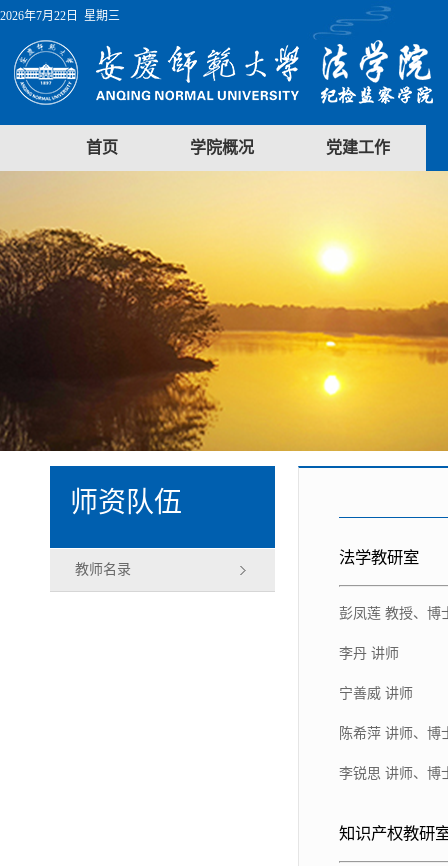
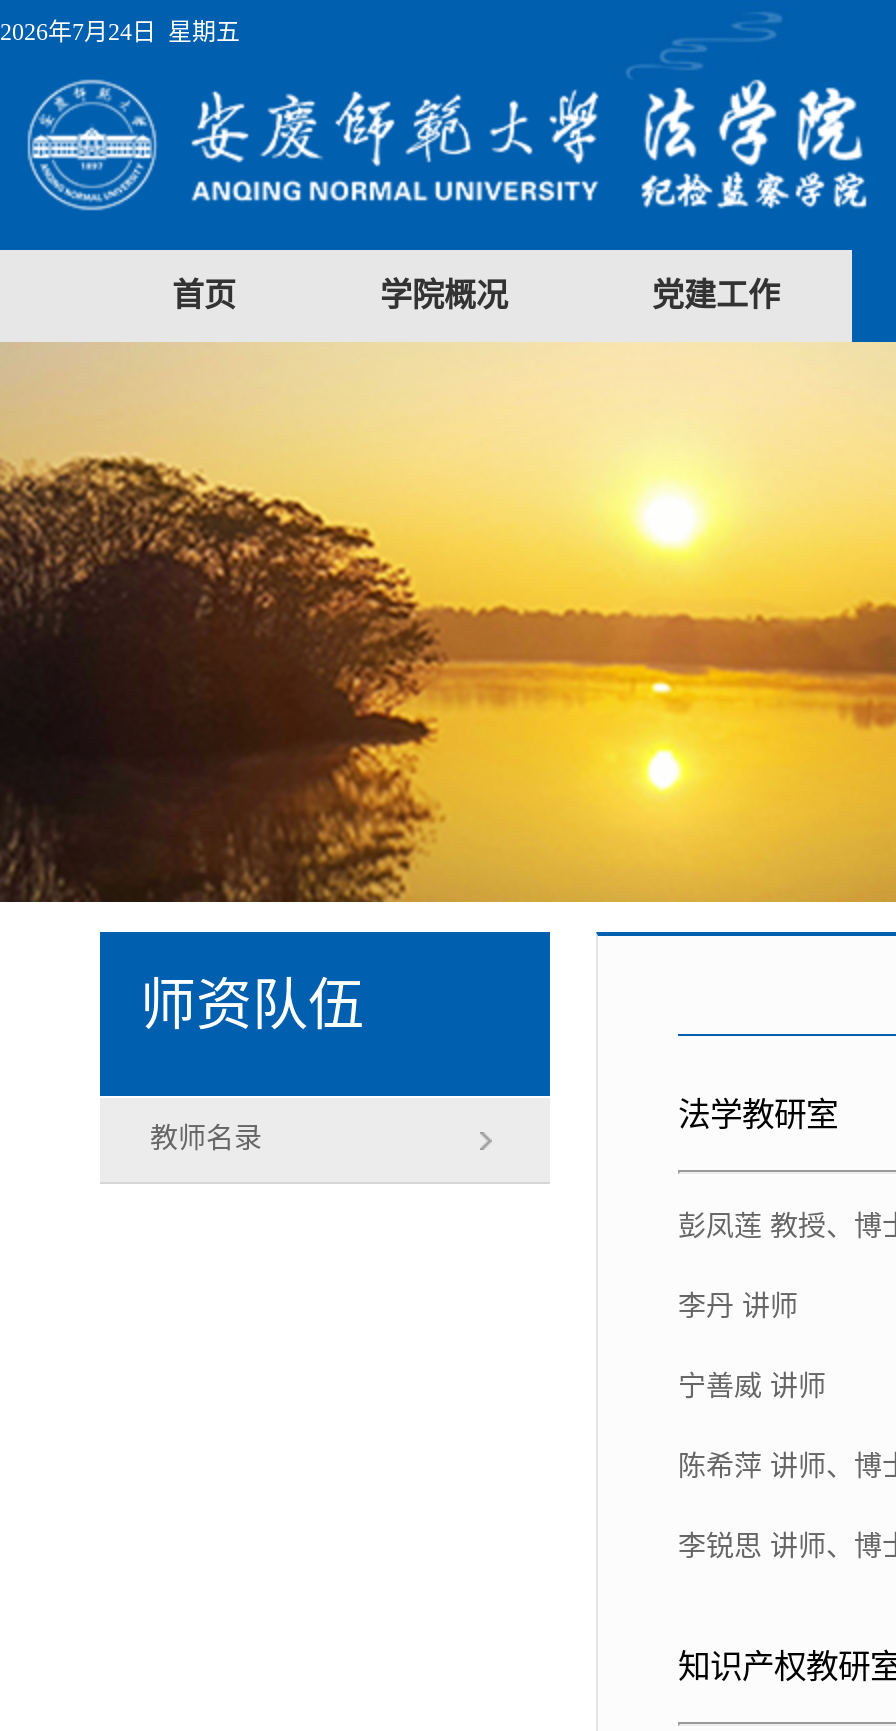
[0,9,120,23] 2026年7月22日 星期三 -> [0,18,240,46] 2026年7月24日 星期五

